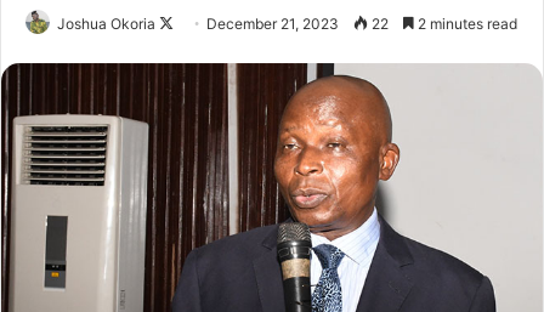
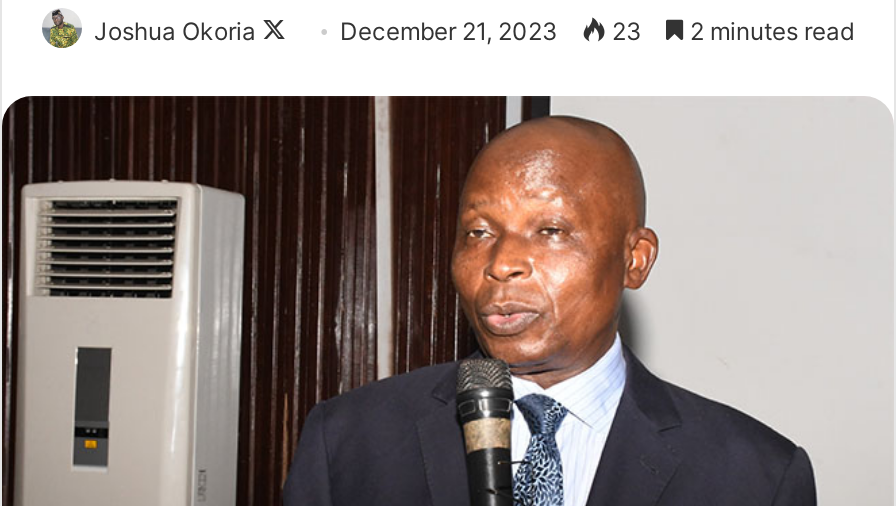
[368,14,389,33] 22 -> [606,16,642,46] 23

